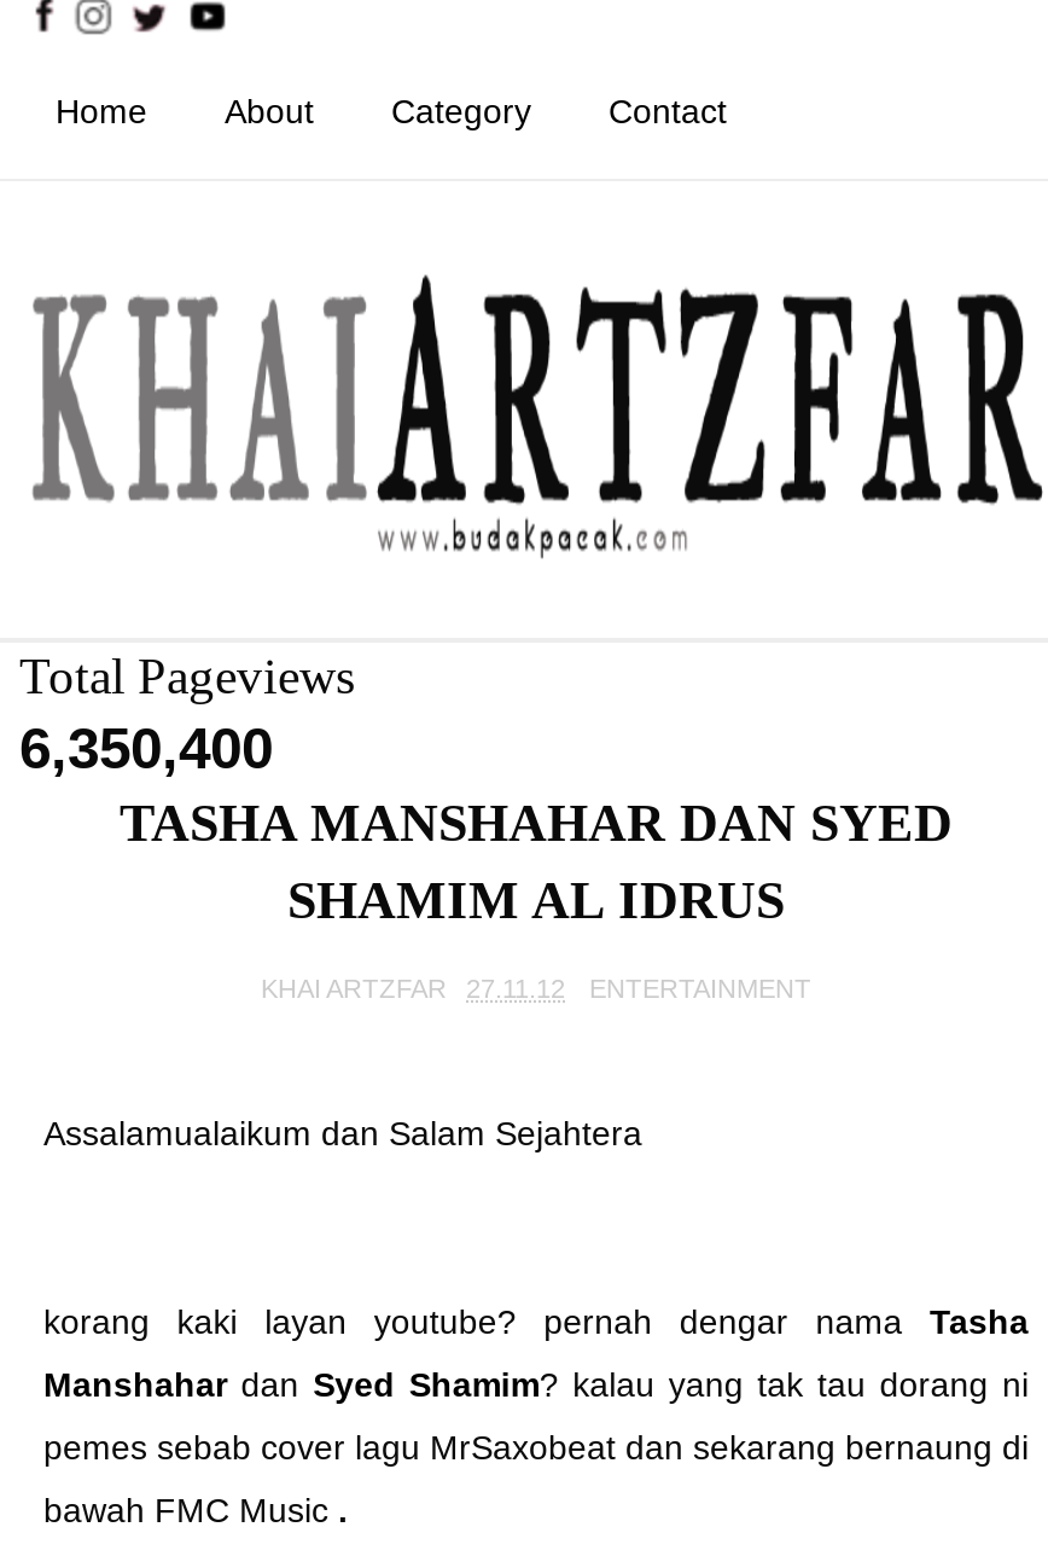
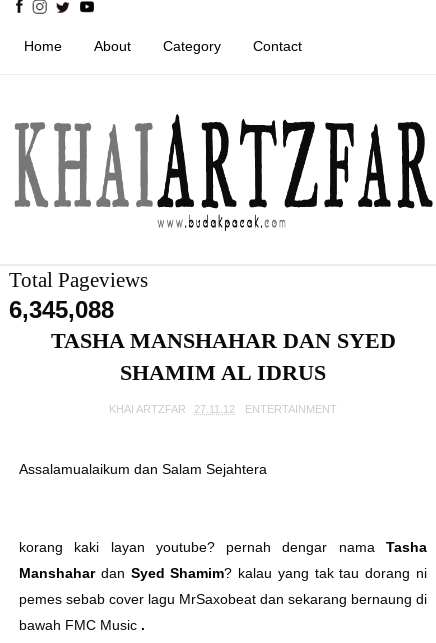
[19,715,273,780] 6,350,400 -> [9,296,114,323] 6,345,088

